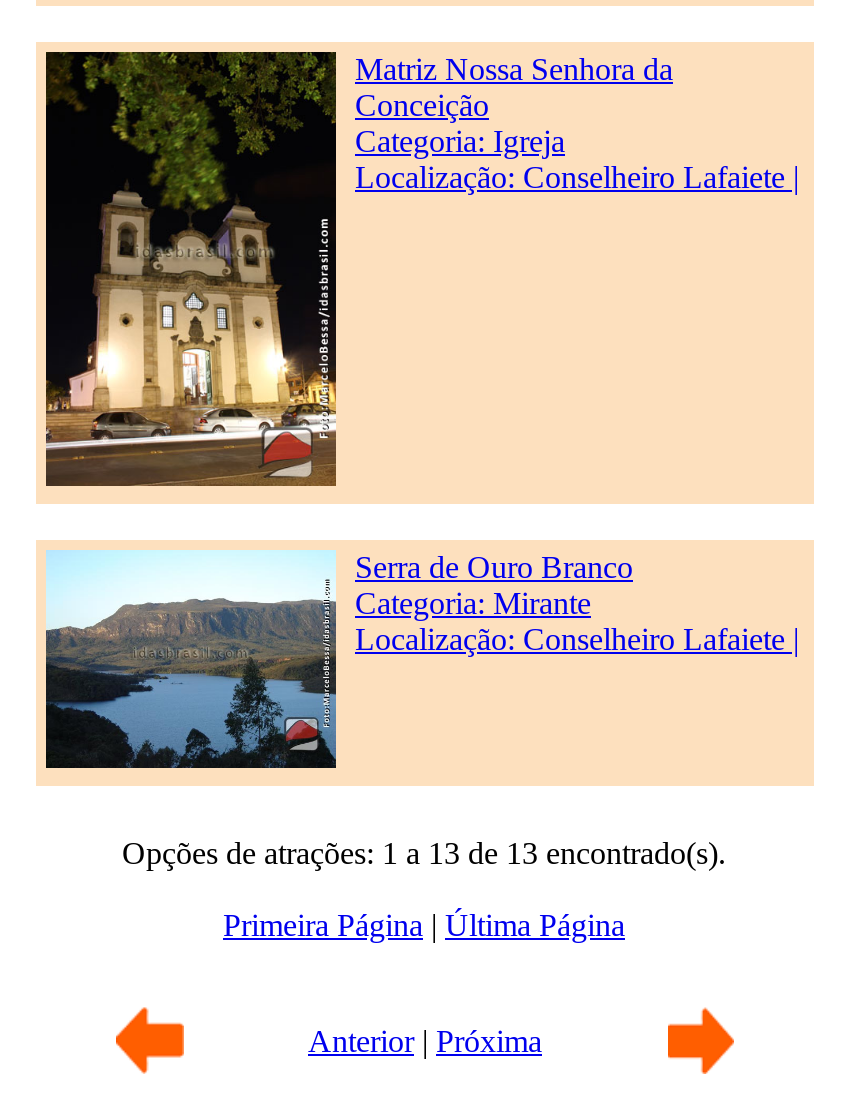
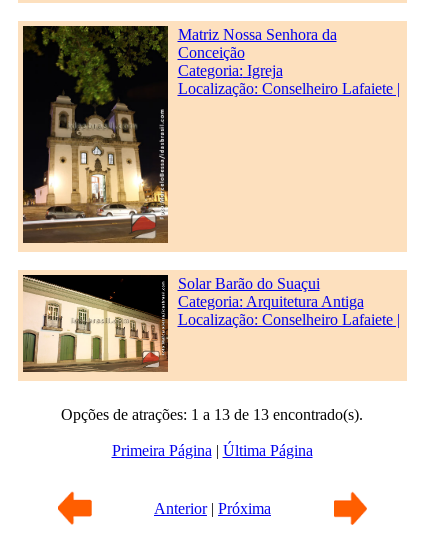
[44,548,633,770] [image] | Serra de Ouro Branco | Categoria: Mirante -> [22,274,363,372] [image] | Solar Barão do Suaçui | Categoria: Arquitetura Antiga

